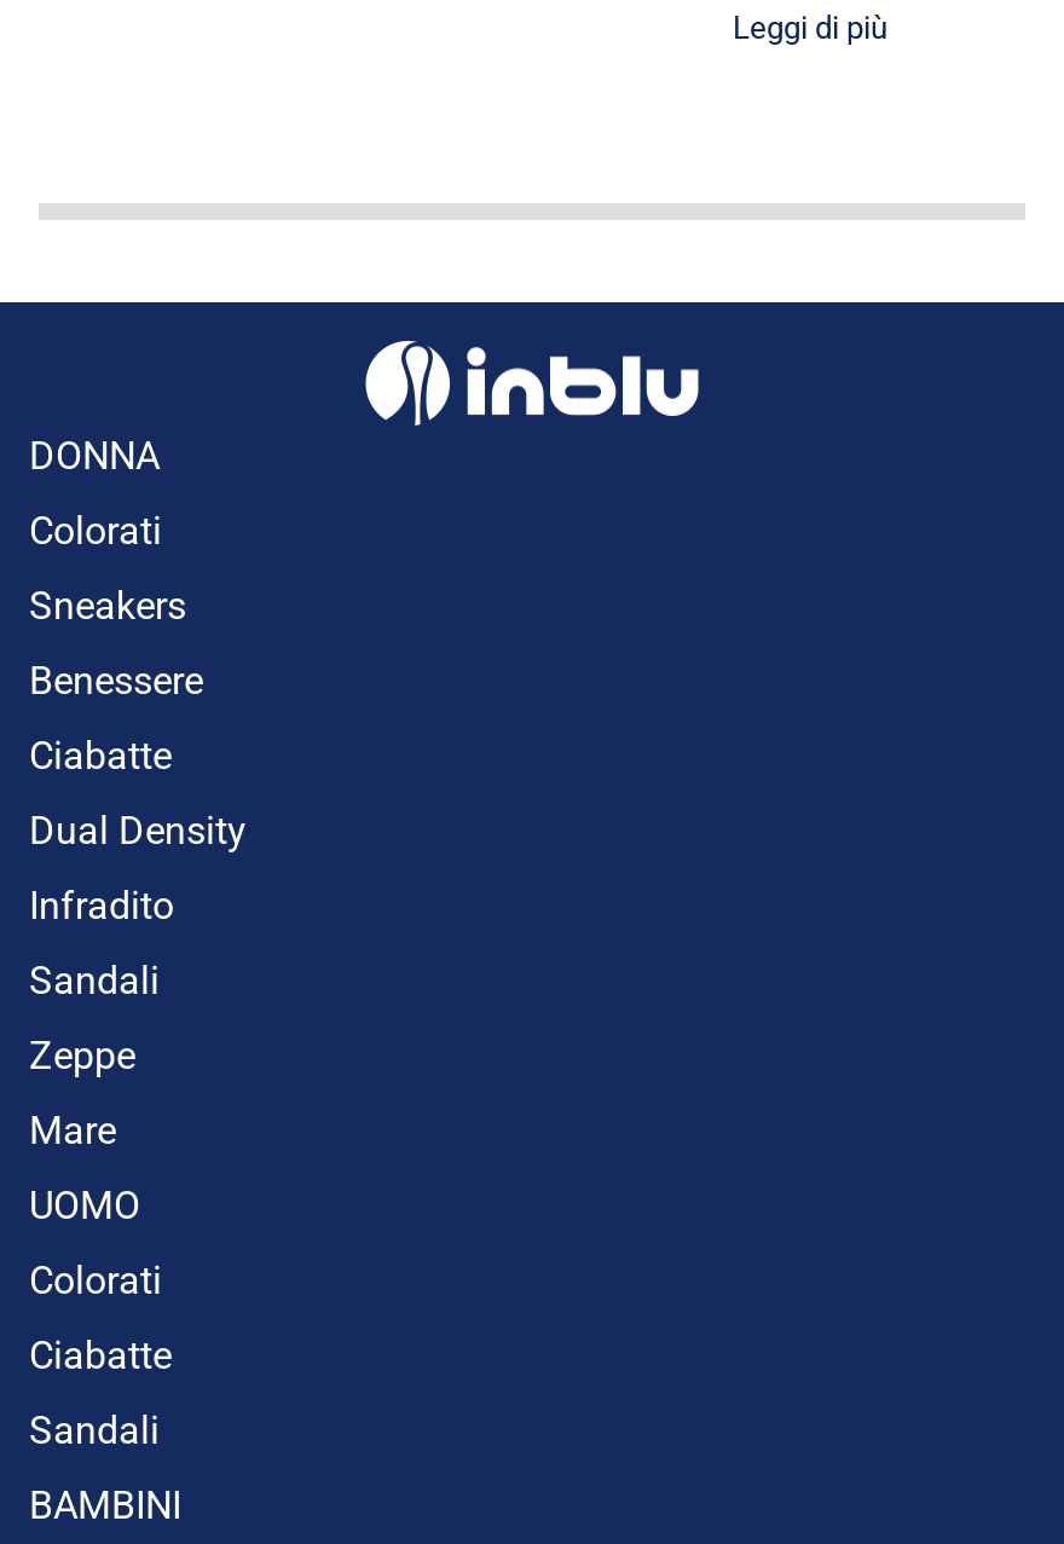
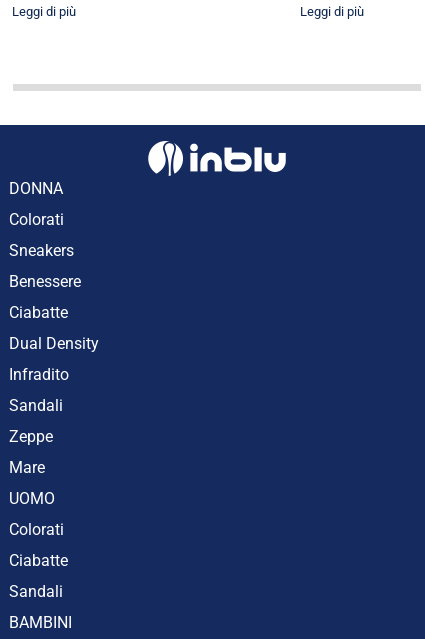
none -> [12,4,76,19] Leggi di più

